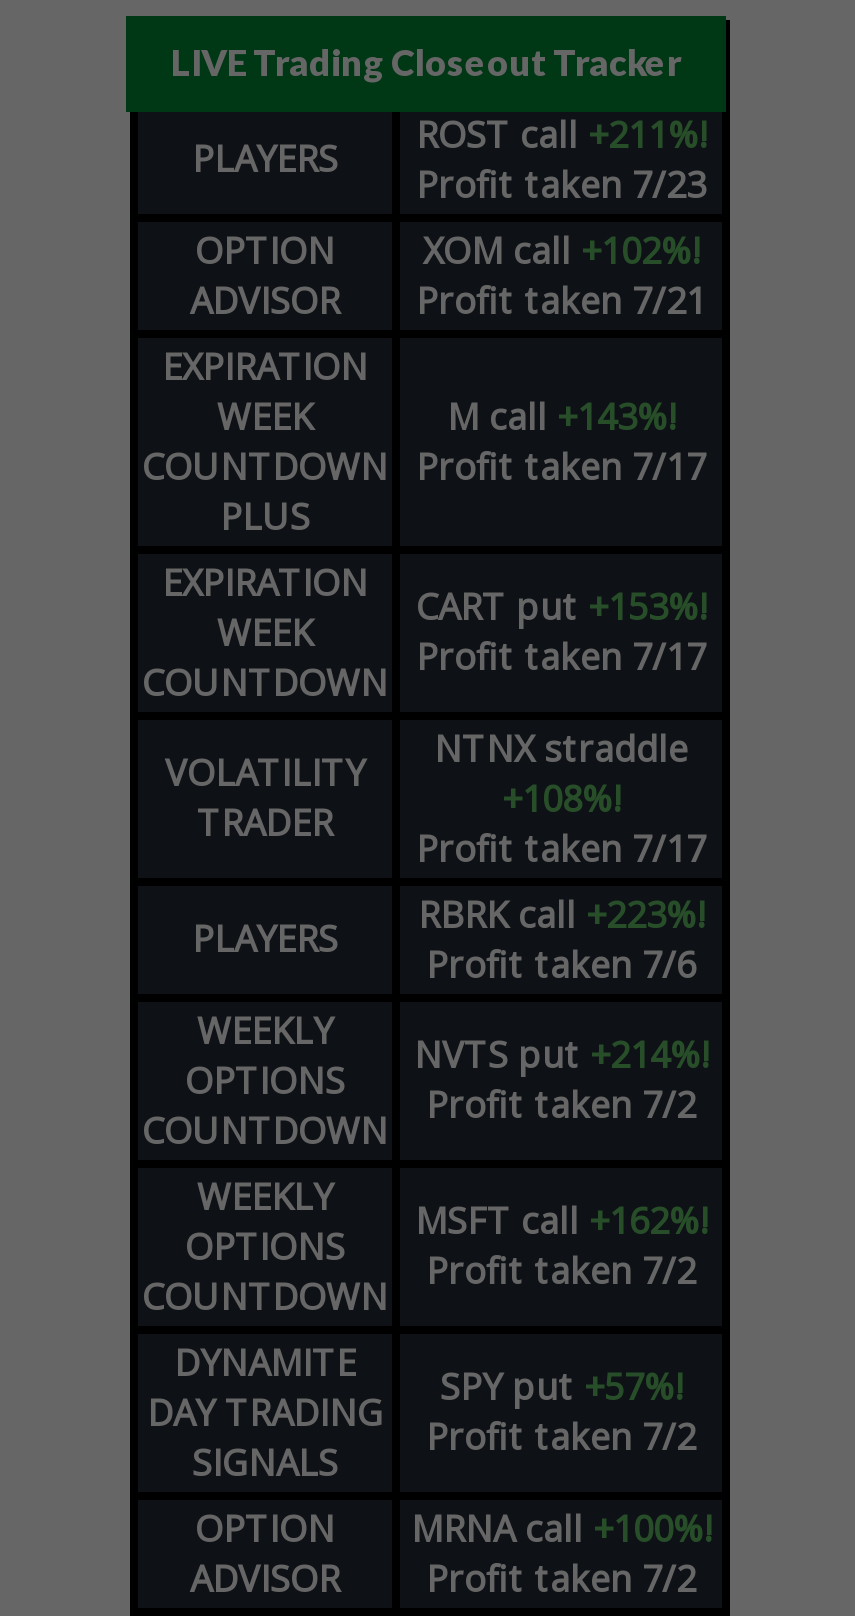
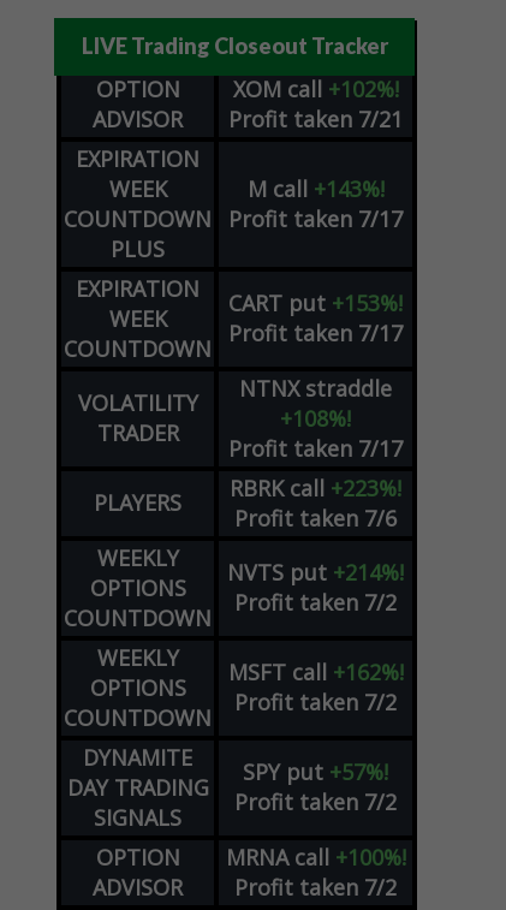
[192,110,706,208] PLAYERS | ROST call +211%! | Profit taken 7/23 -> none

